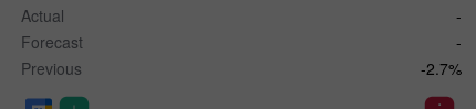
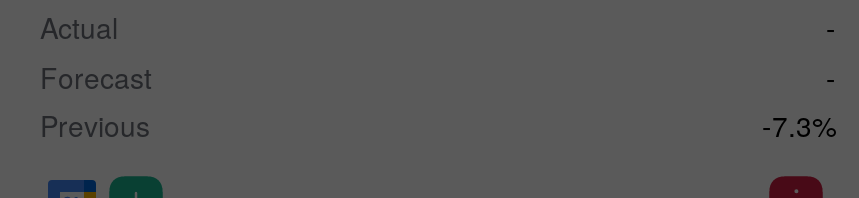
[421,58,462,80] -2.7% -> [762,105,836,145] -7.3%

